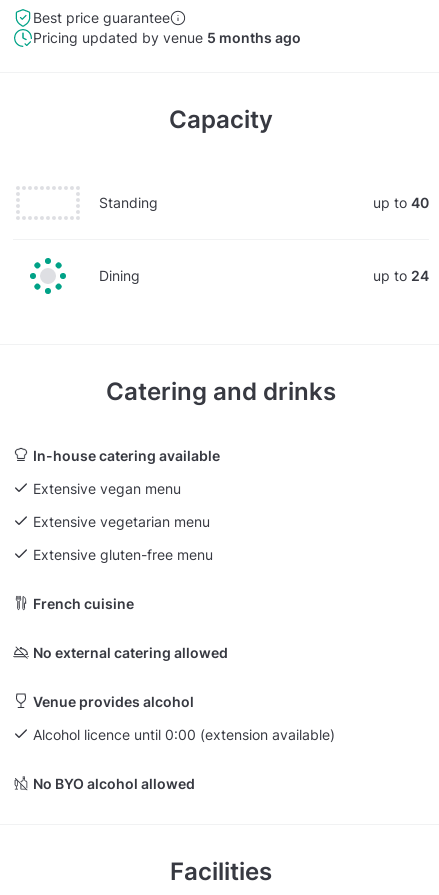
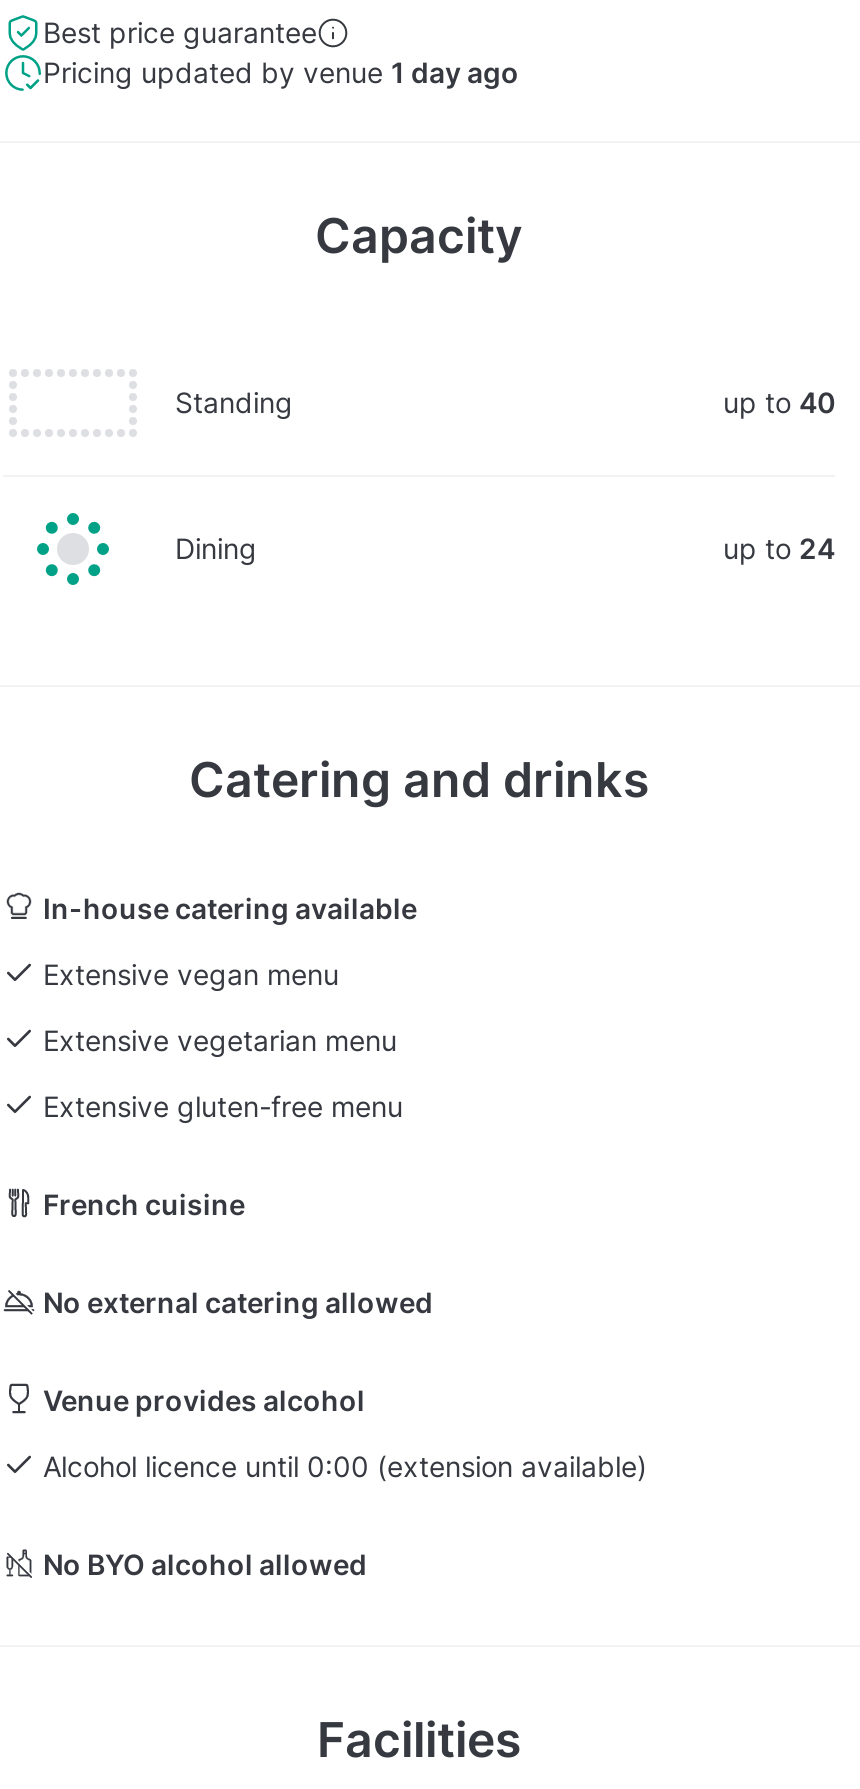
[33,29,301,46] Pricing updated by venue 5 months ago -> [43,55,519,89] Pricing updated by venue 1 day ago

